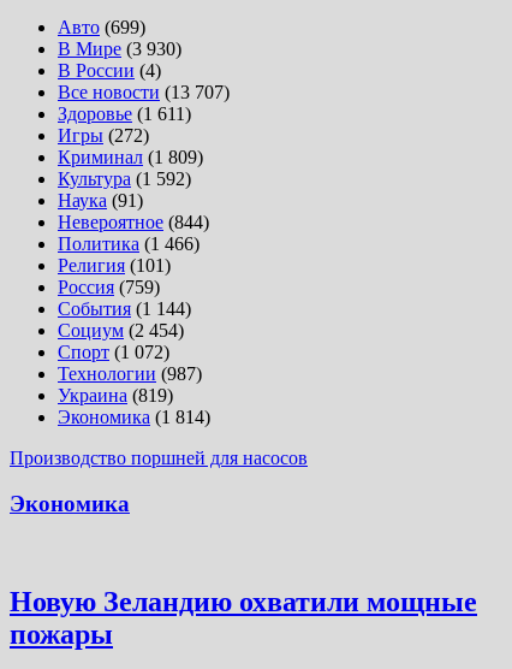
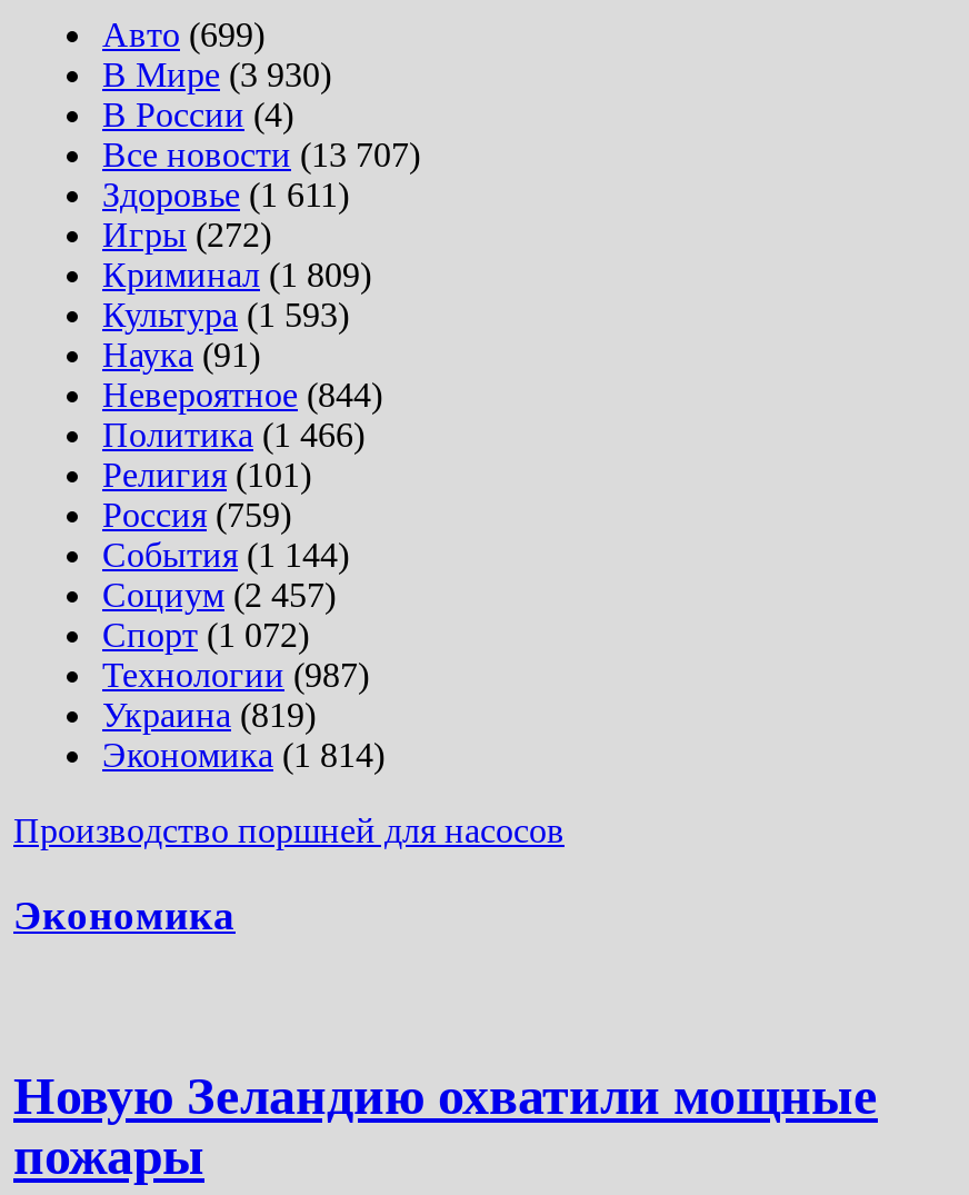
[58,168,191,188] Культура (1 592) -> [102,295,349,333] Культура (1 593)
[58,320,184,340] Социум (2 454) -> [102,575,336,613] Социум (2 457)

